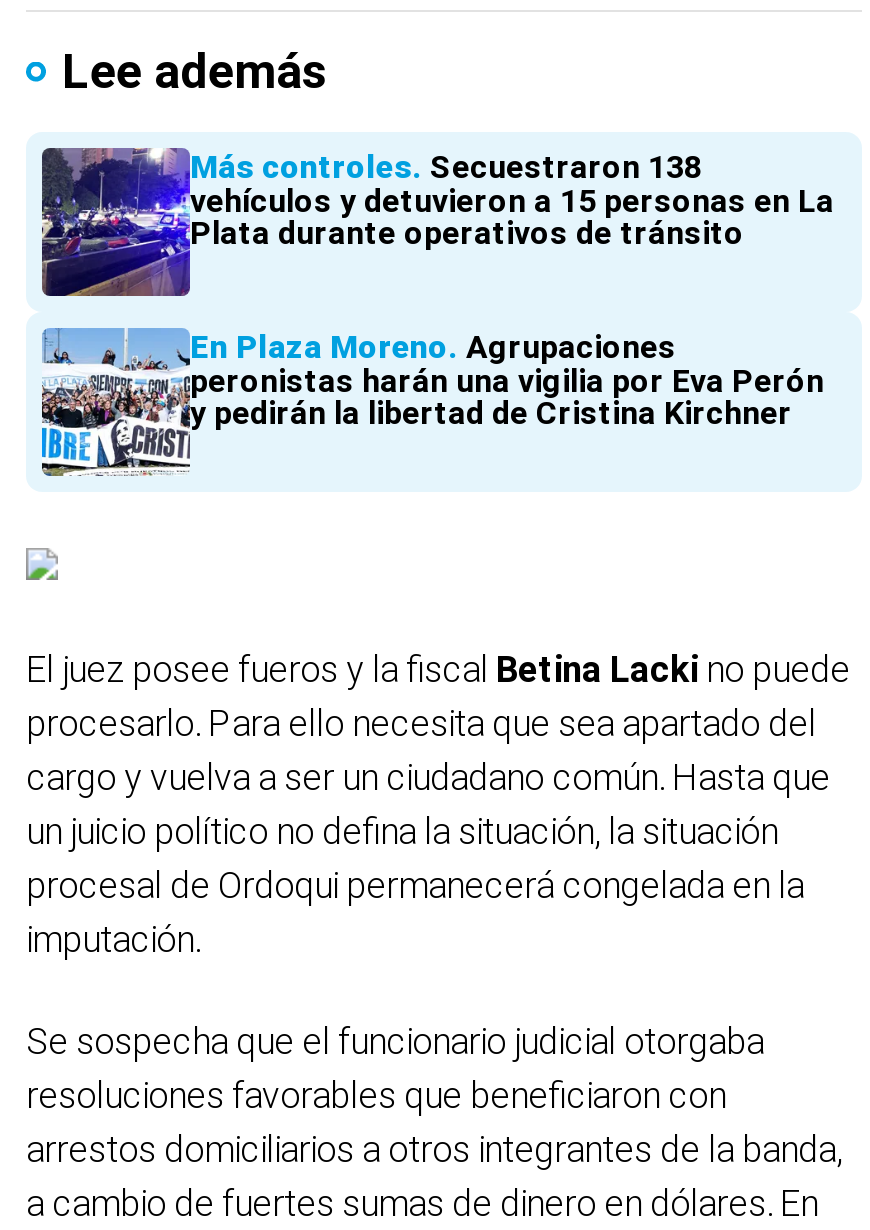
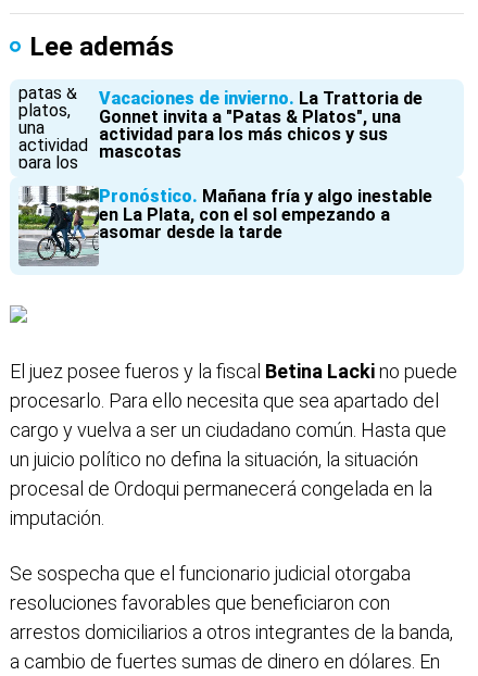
[40,146,834,298] [image] | Más controles Secuestraron 138 | vehículos y detuvieron a 15 personas en La | Plata durante operativos de tránsito -> [18,88,423,170] [image] | Vacaciones de invierno La Trattoria de | Gonnet invita a "Patas & Platos", una | actividad para los más chicos y sus | mascotas
[40,326,824,476] [image] | En Plaza Moreno Agrupaciones | peronistas harán una vigilia por Eva Perón | y pedirán la libertad de Cristina Kirchner -> [17,185,432,266] [image] | Pronóstico Mañana fría y algo inestable | en La Plata, con el sol empezando a | asomar desde la tarde

